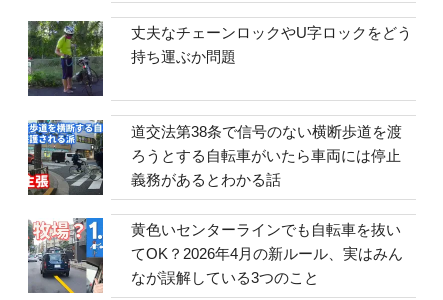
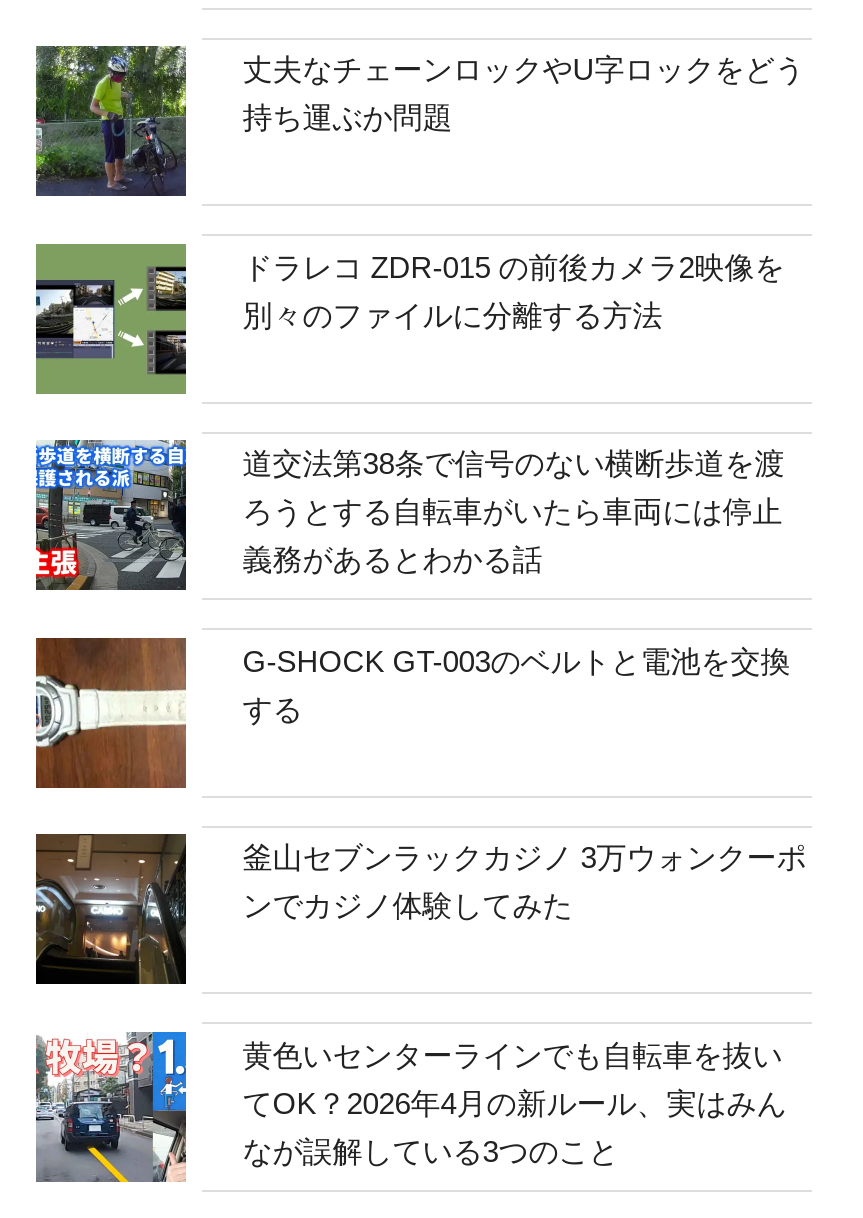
none -> [36,244,784,394] [image] | ドラレコ ZDR-015 の前後カメラ2映像を | 別々のファイルに分離する方法
none -> [34,638,790,790] [image] | G-SHOCK GT-003のベルトと電池を交換 | する
none -> [34,832,806,986] [image] | 釜山セブンラックカジノ 3万ウォンクーポ | ンでカジノ体験してみた

